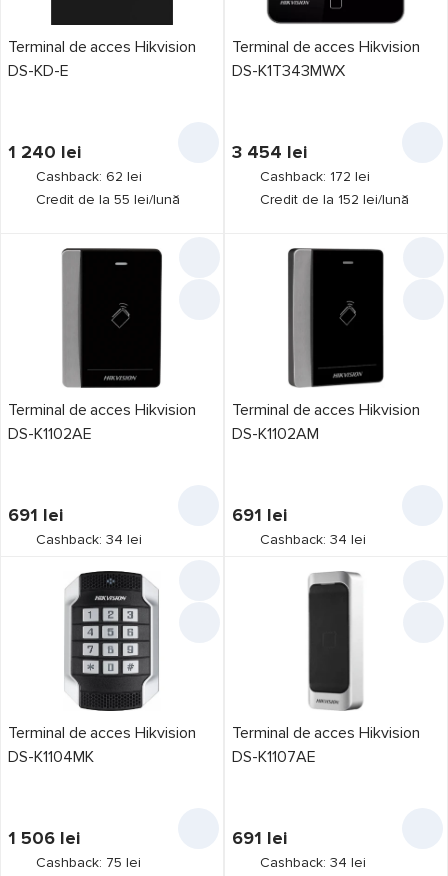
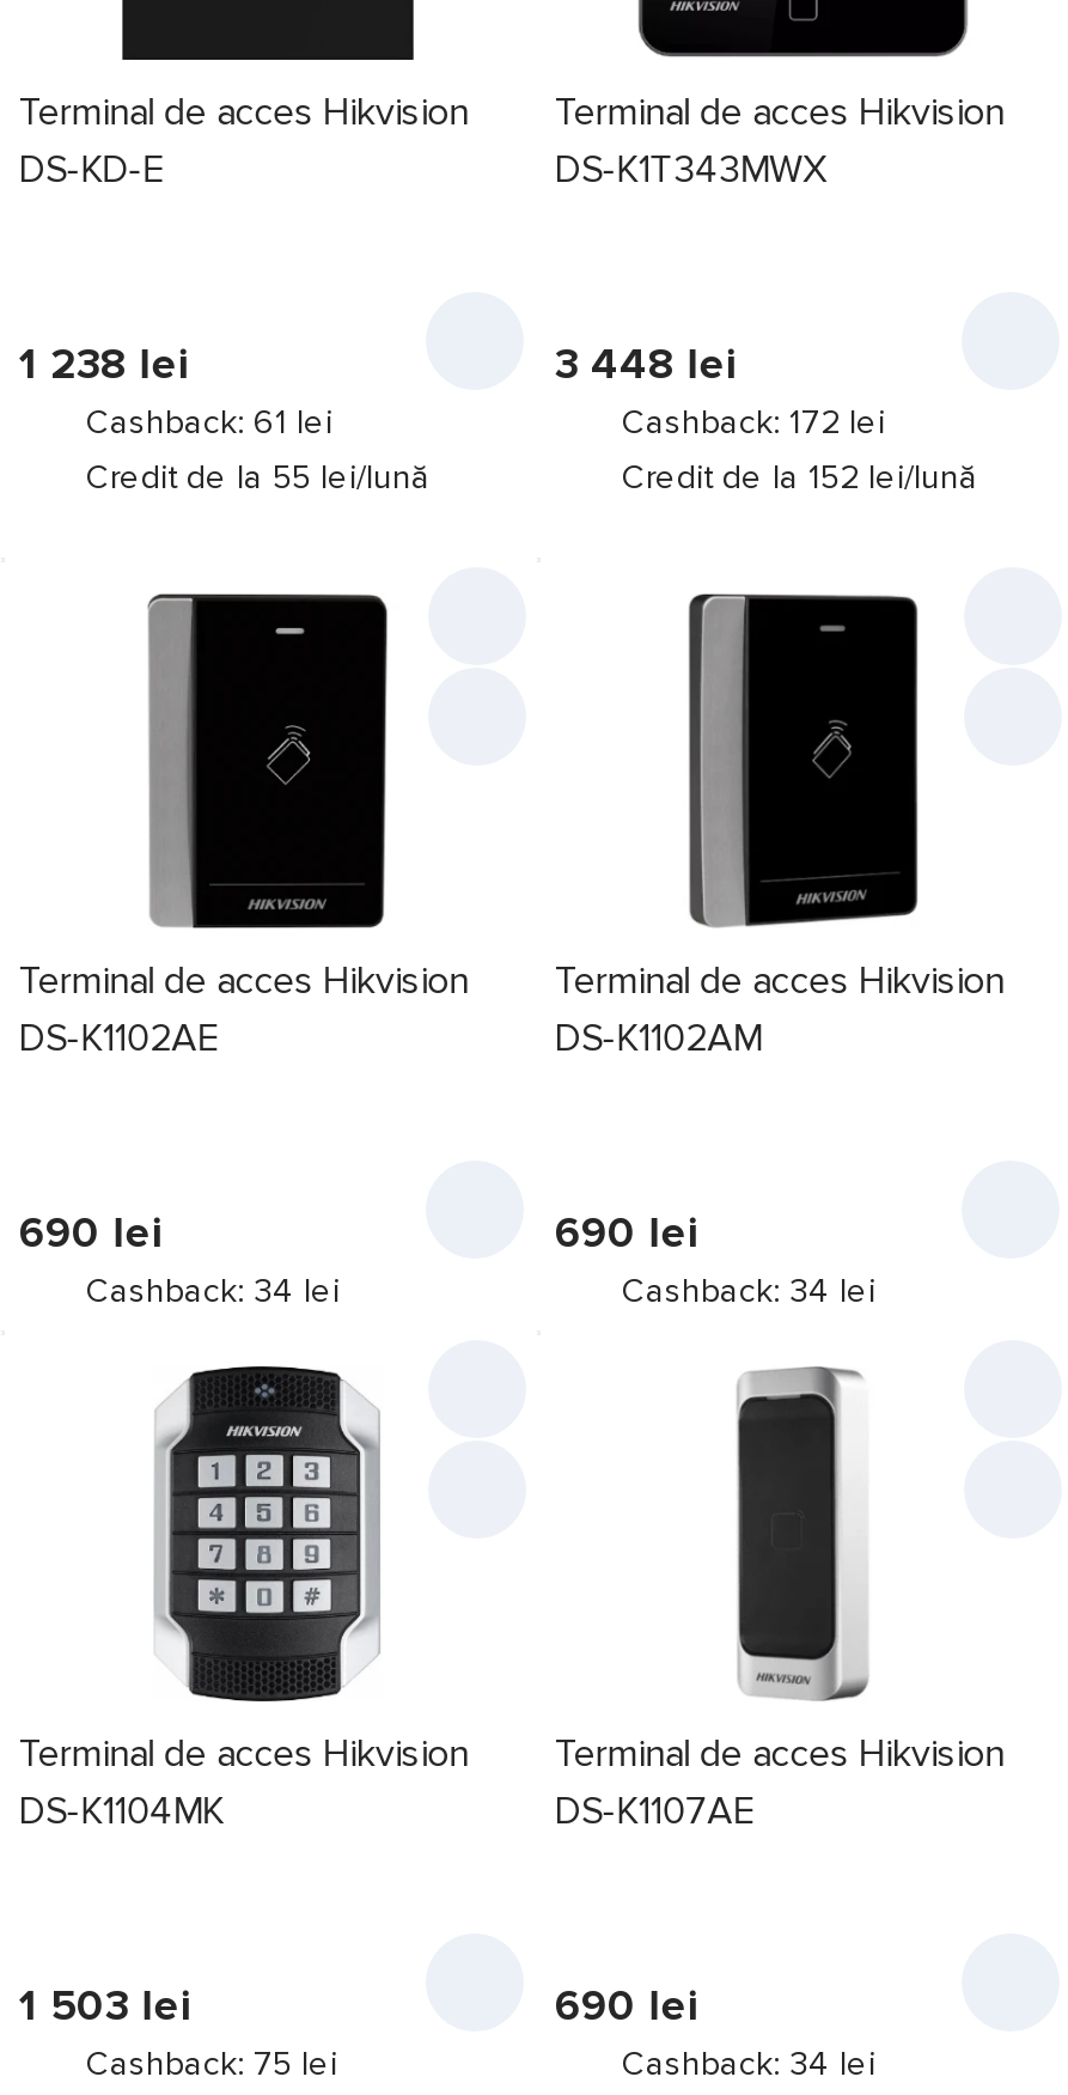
[8,141,81,163] 1 240 lei -> [19,338,188,390] 1 238 lei
[232,141,307,163] 3 454 lei -> [555,338,735,390] 3 448 lei
[36,168,142,185] Cashback: 62 lei -> [86,402,332,443] Cashback: 61 lei
[8,504,63,526] 691 lei -> [19,1206,161,1259] 690 lei
[232,504,287,526] 691 lei -> [555,1206,697,1259] 690 lei
[8,827,80,849] 1 506 lei -> [19,1979,190,2032] 1 503 lei
[232,827,287,849] 691 lei -> [555,1979,697,2032] 690 lei

